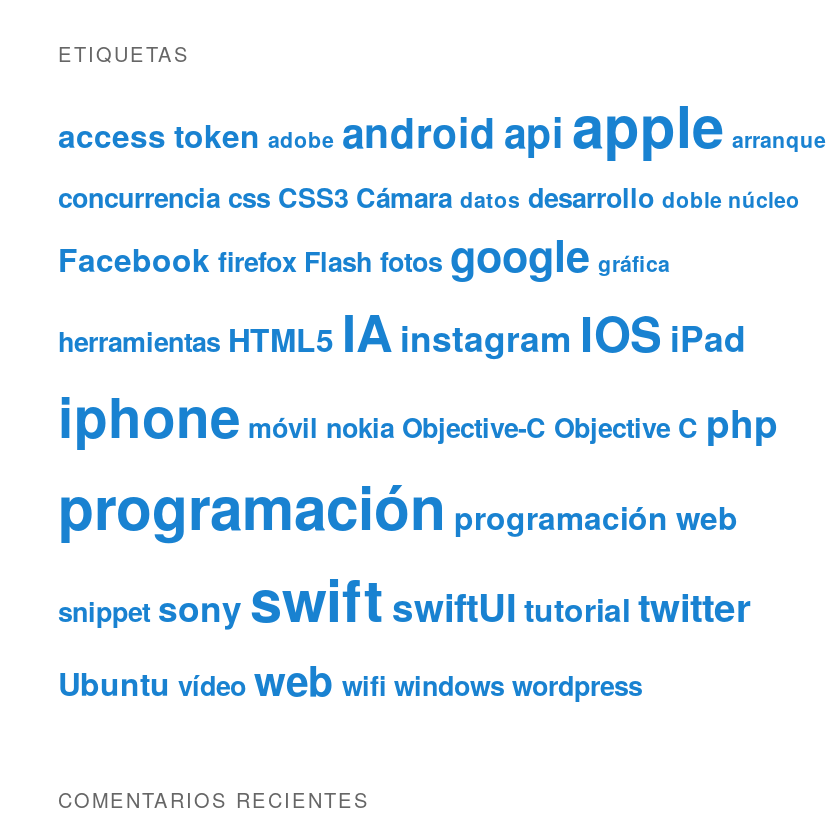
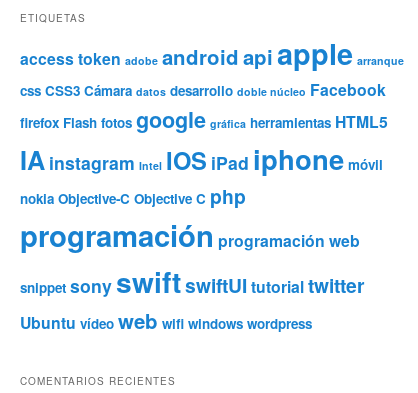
[58,179,800,455] concurrencia css CSS3 Cámara datos desarrollo doble núcleo | Facebook firefox Flash fotos google gráfica | herramientas HTML5 IA instagram IOS iPad | iphone móvil nokia Objective-C Objective C php -> [20,78,388,210] css CSS3 Cámara datos desarrollo doble núcleo Facebook | firefox Flash fotos google gráfica herramientas HTML5 | IA instagram Intel IOS iPad iphone móvil | nokia Objective-C Objective C php

